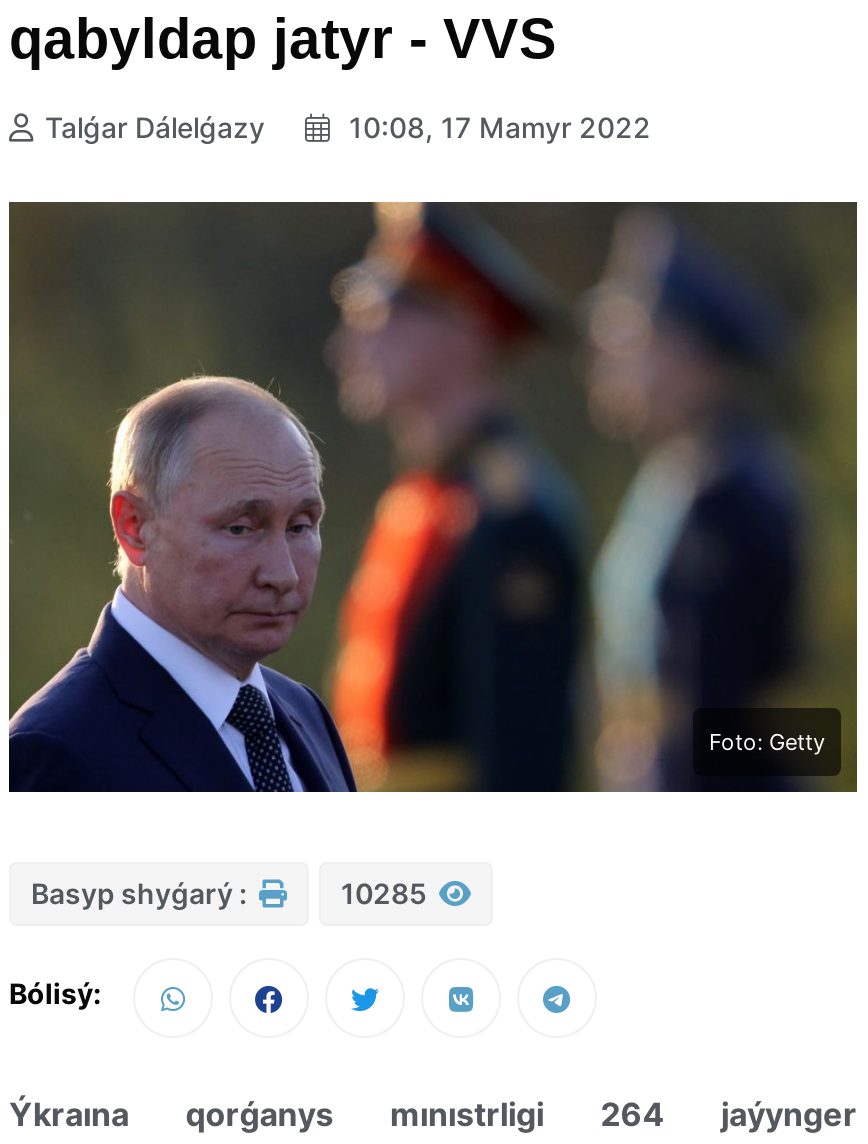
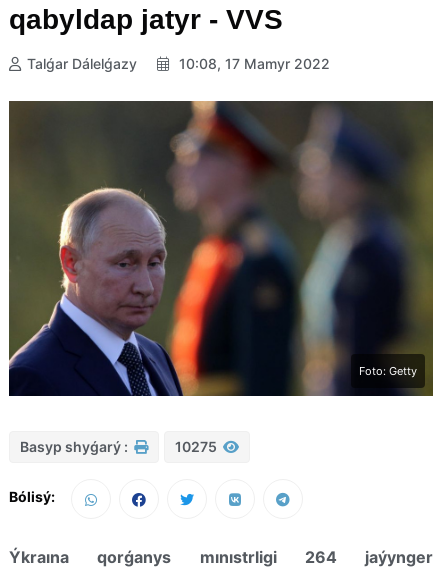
[341,876,433,910] 10285 -> [175,438,220,455] 10275

